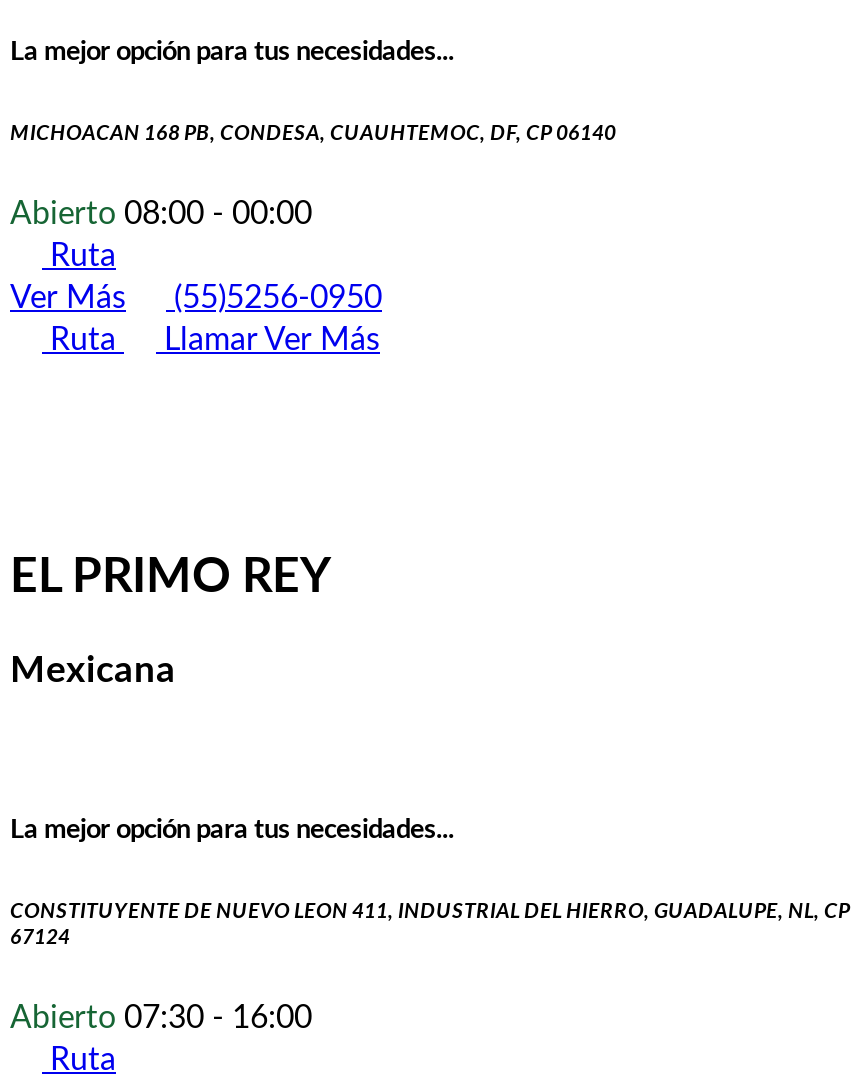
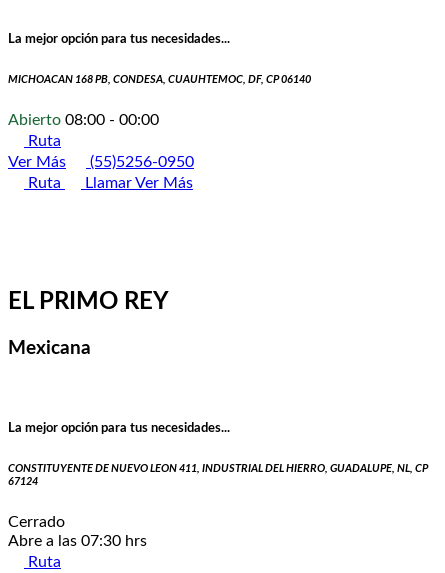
[10,1001,312,1033] Abierto 07:30 - 16:00 -> [8,514,147,549] Cerrado | Abre a las 07:30 hrs

